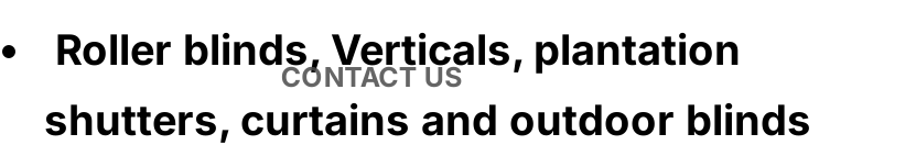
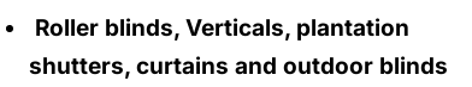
[281,60,463,93] CONTACT US -> none

